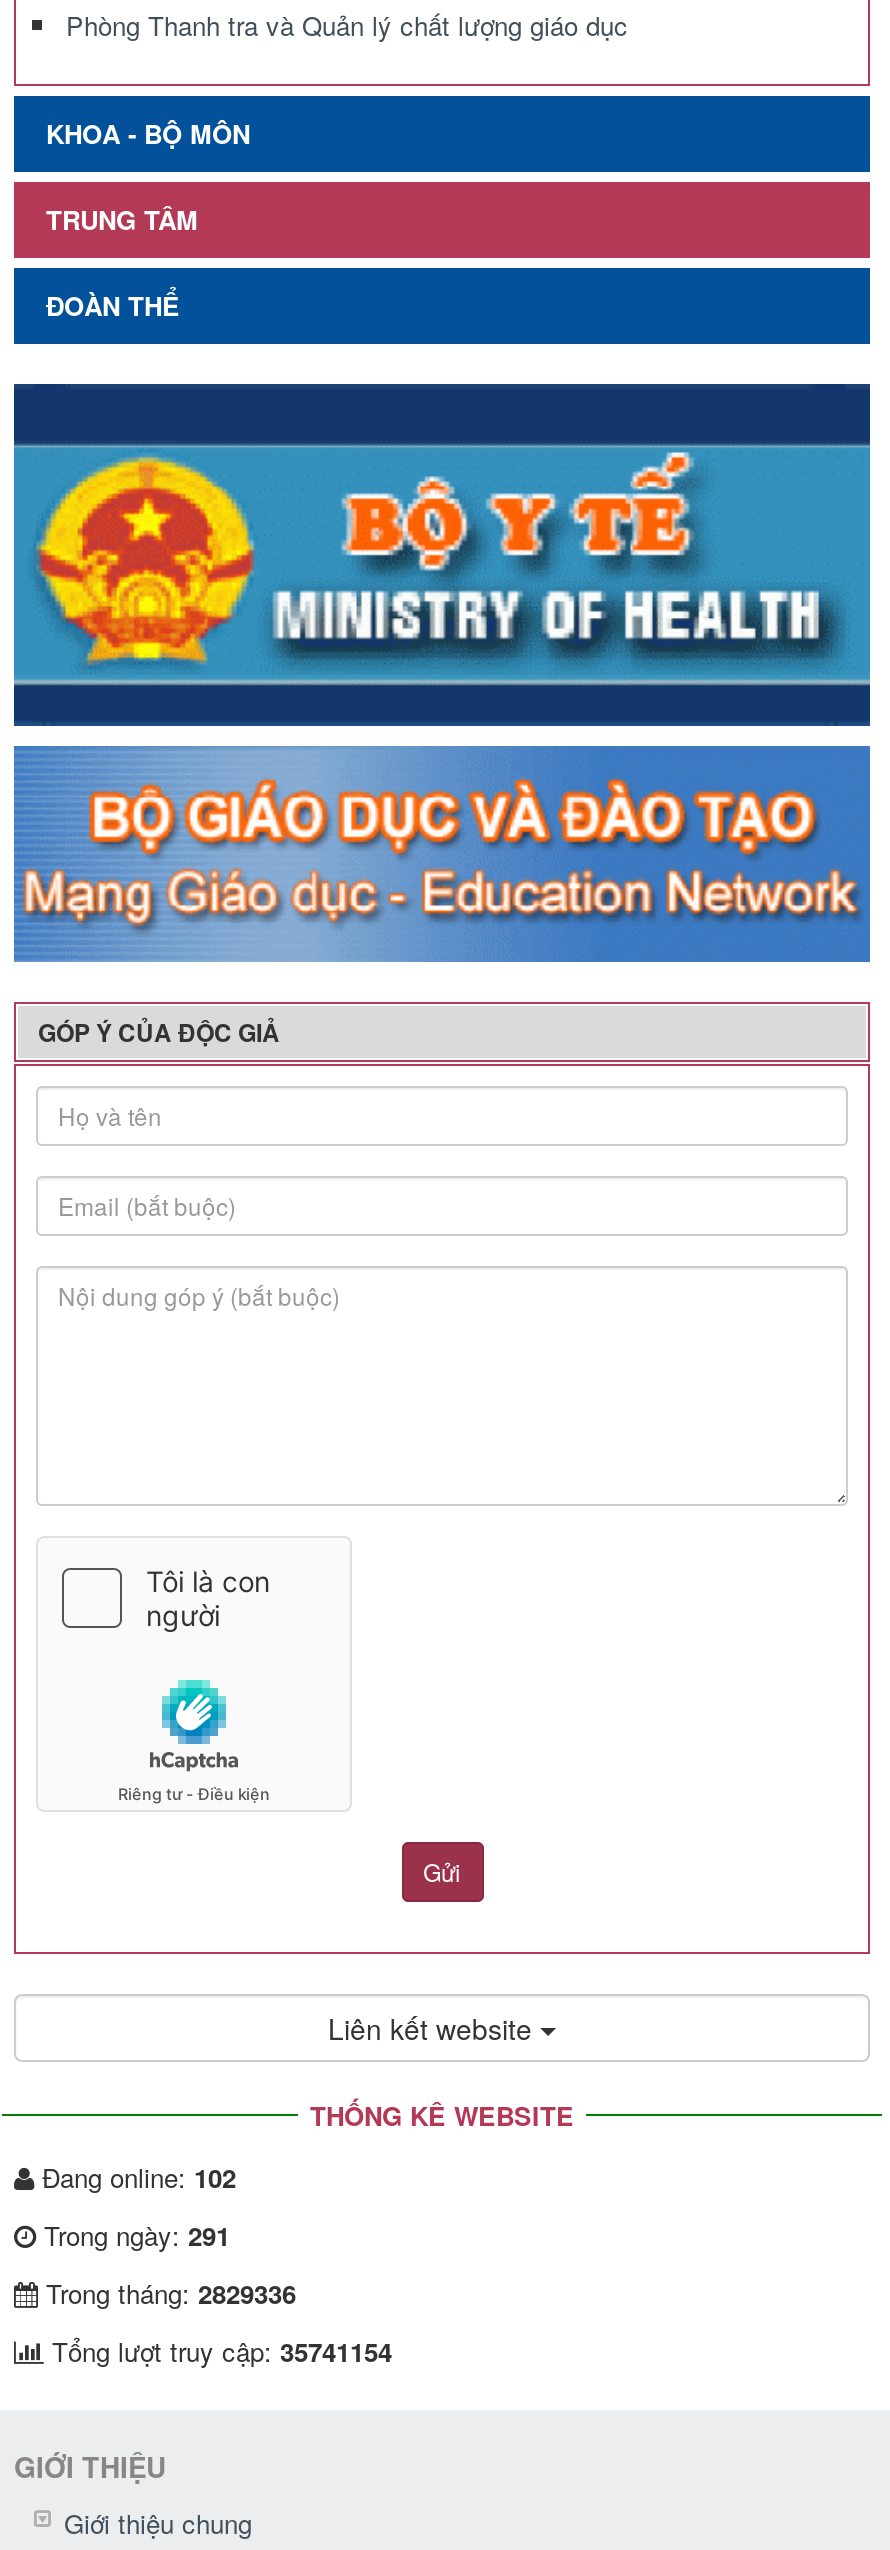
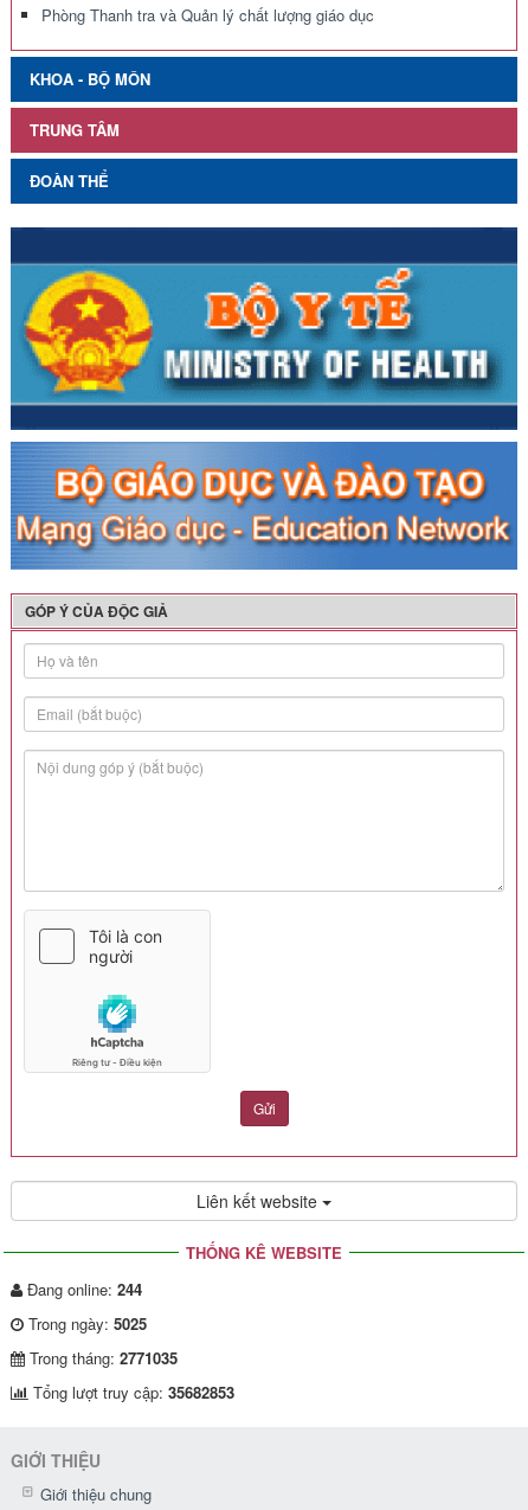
[34,2158,236,2196] Đang online: 102 -> [22,1278,142,1300] Đang online: 244
[36,2216,230,2254] Trong ngày: 291 -> [24,1312,147,1335] Trong ngày: 5025
[38,2274,296,2312] Trong tháng: 2829336 -> [25,1346,178,1369] Trong tháng: 2771035
[44,2332,392,2370] Tổng lượt truy cập: 35741154 -> [28,1381,234,1403] Tổng lượt truy cập: 35682853

